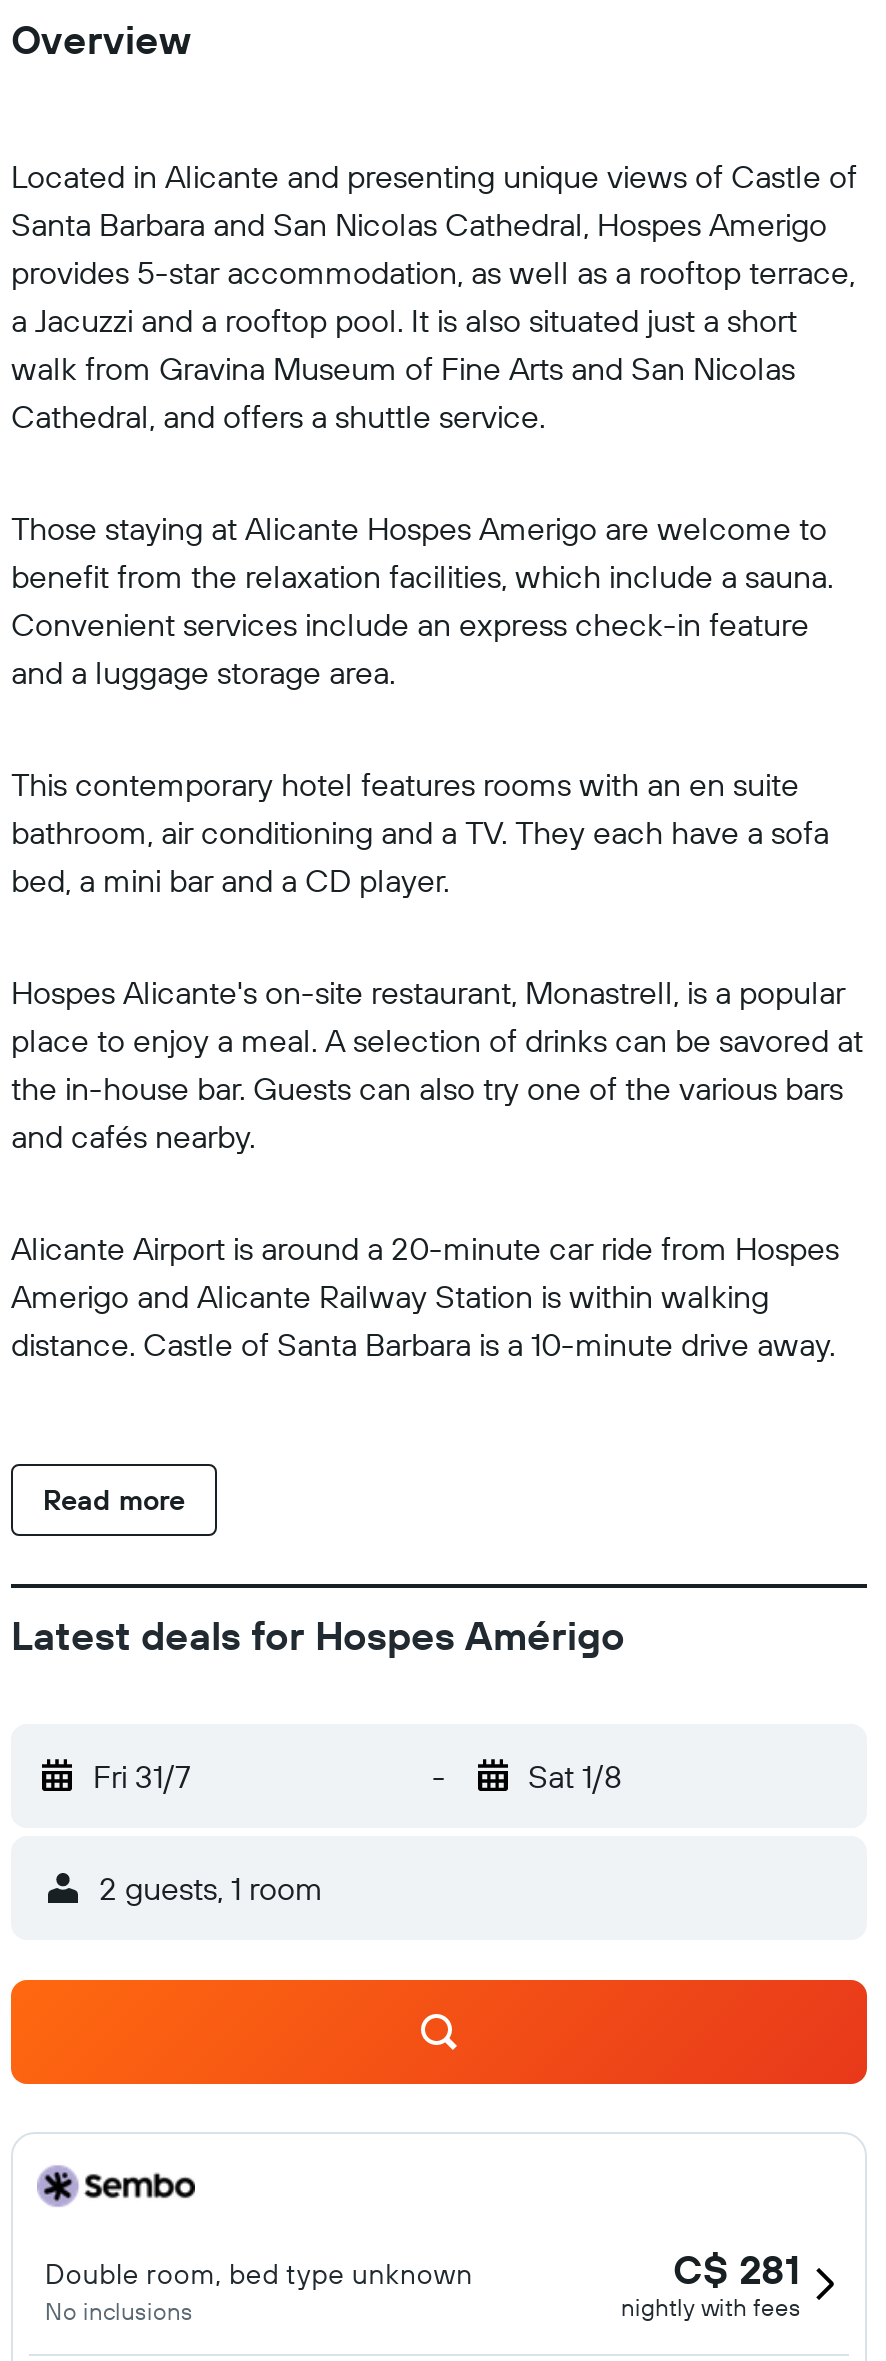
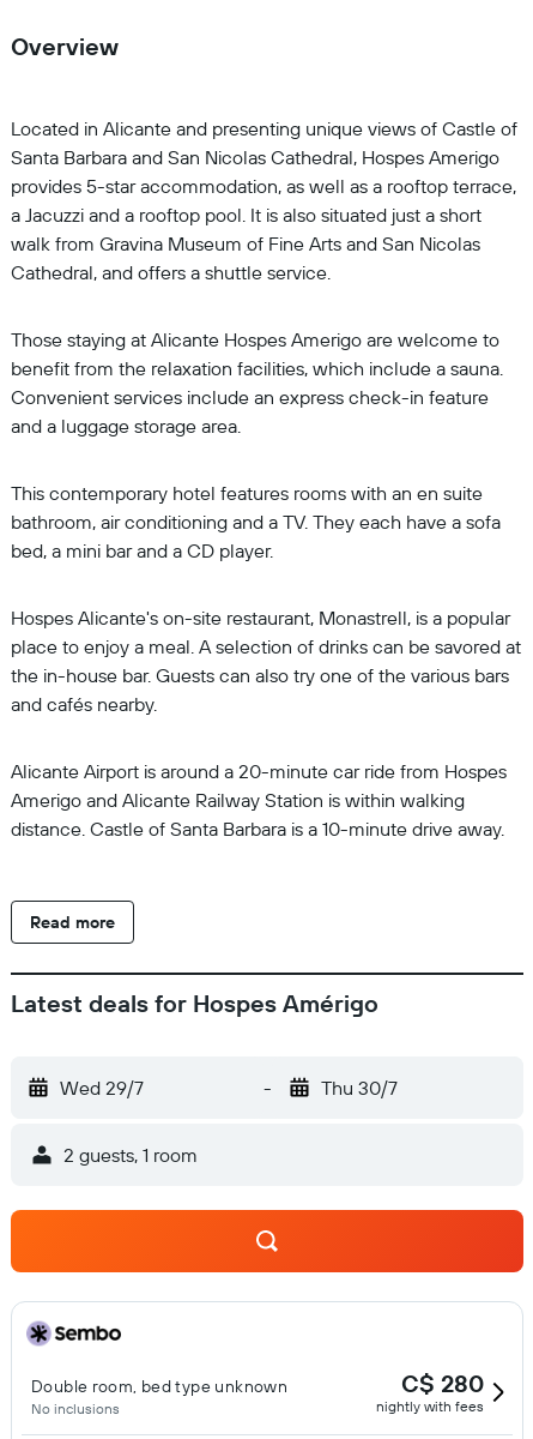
[93,1756,191,1796] Fri 31/7 -> [60,1076,144,1100] Wed 29/7
[528,1756,622,1796] Sat 1/8 -> [320,1076,397,1100] Thu 30/7
[673,2244,801,2294] C$ 281 -> [401,1368,484,1398] C$ 280

